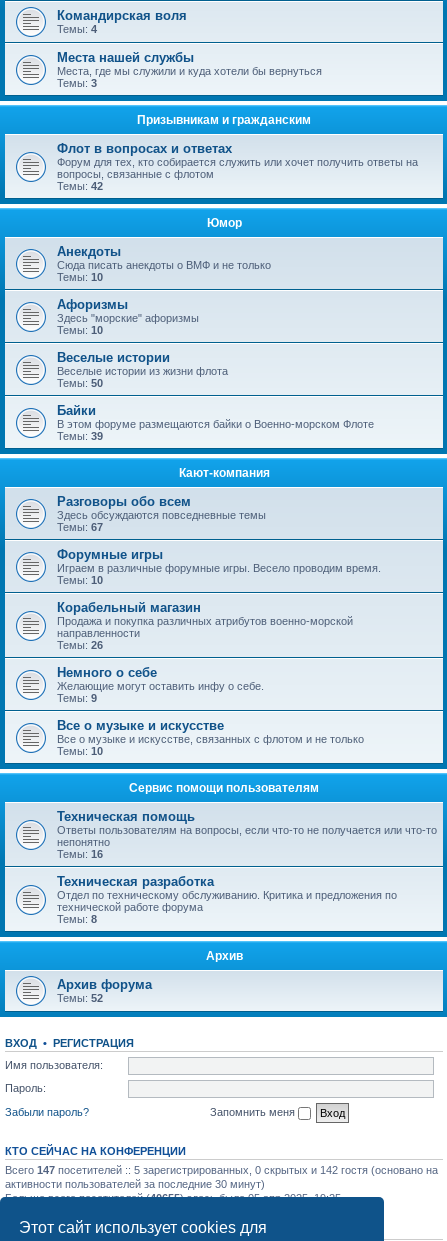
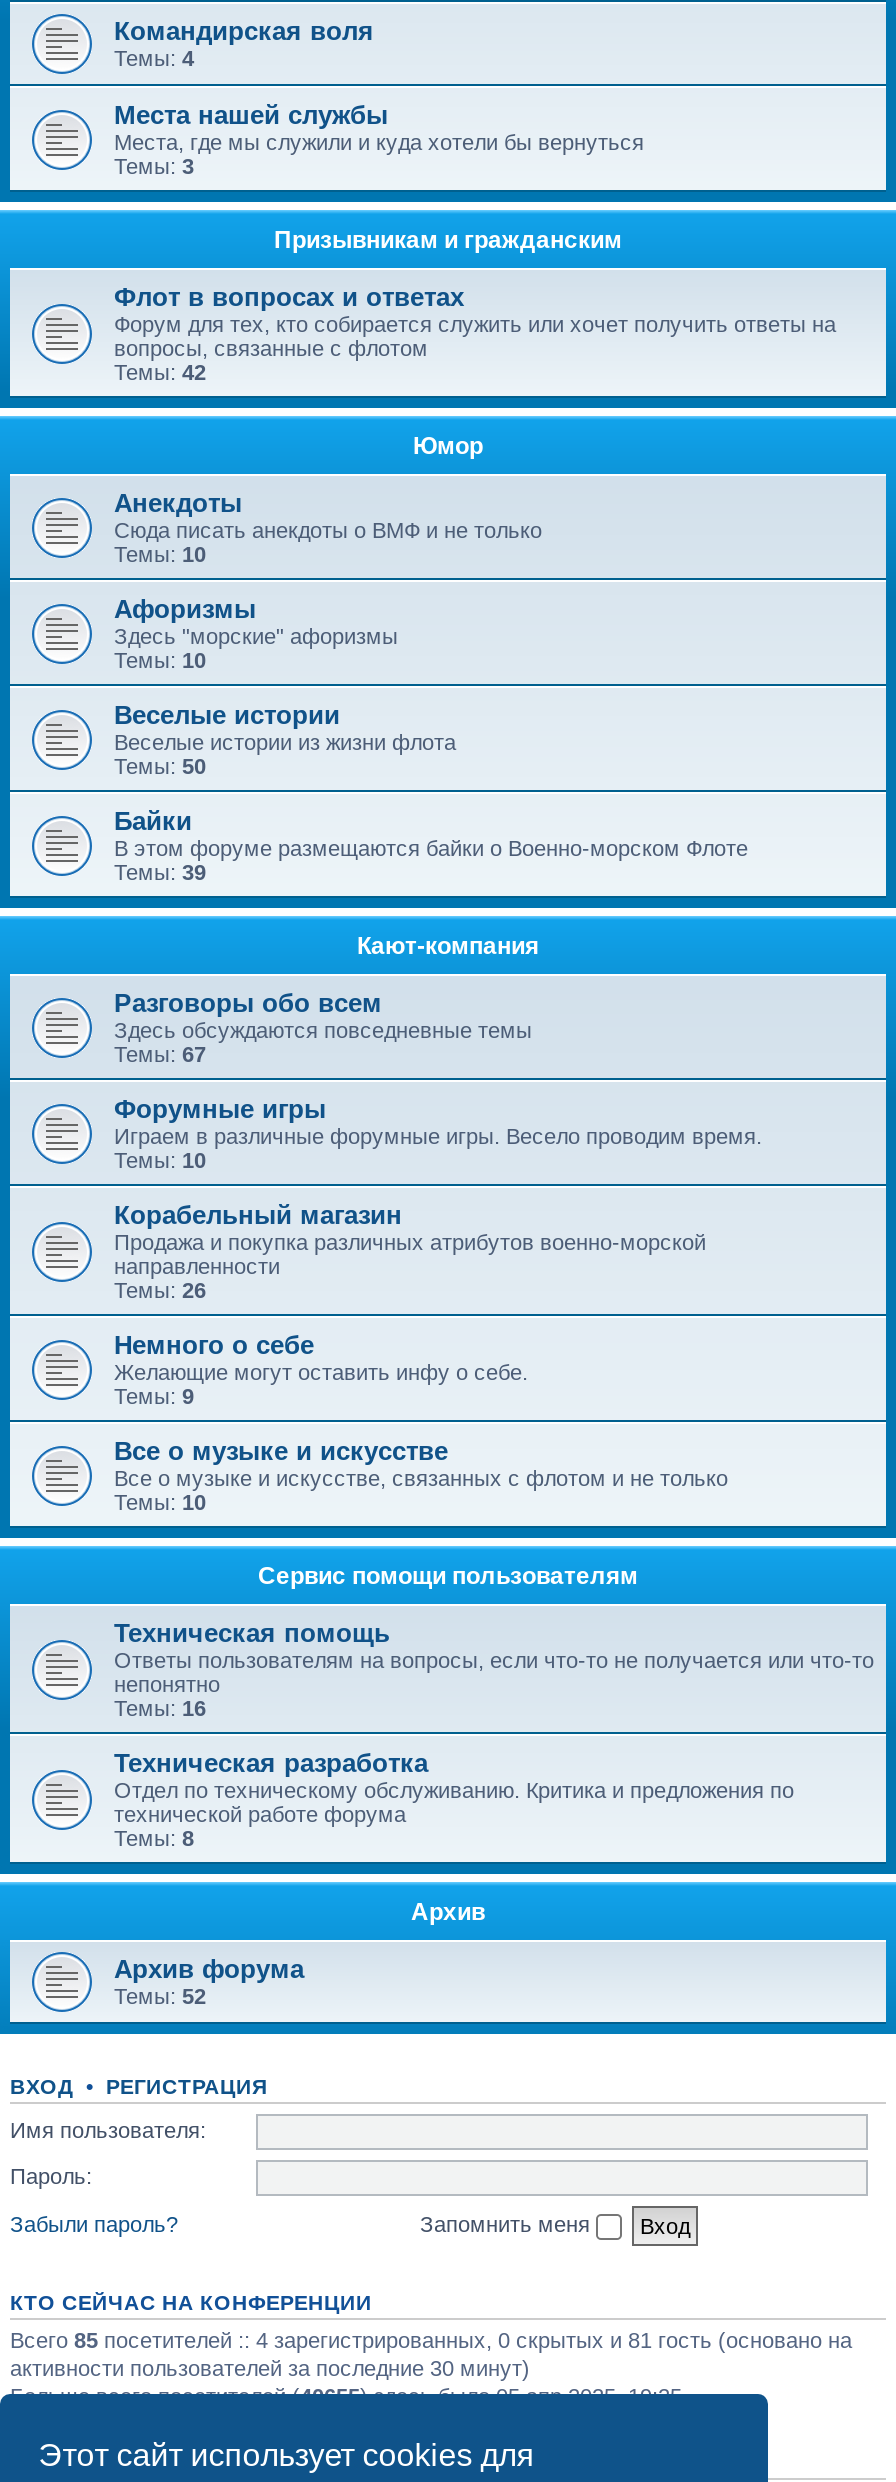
[5,1163,438,1175] Всего 147 посетителей :: 5 зарегистрированных, 0 скрытых и 142 гостя (основано на -> [10,2327,852,2351] Всего 85 посетителей :: 4 зарегистрированных, 0 скрытых и 81 гость (основано на

